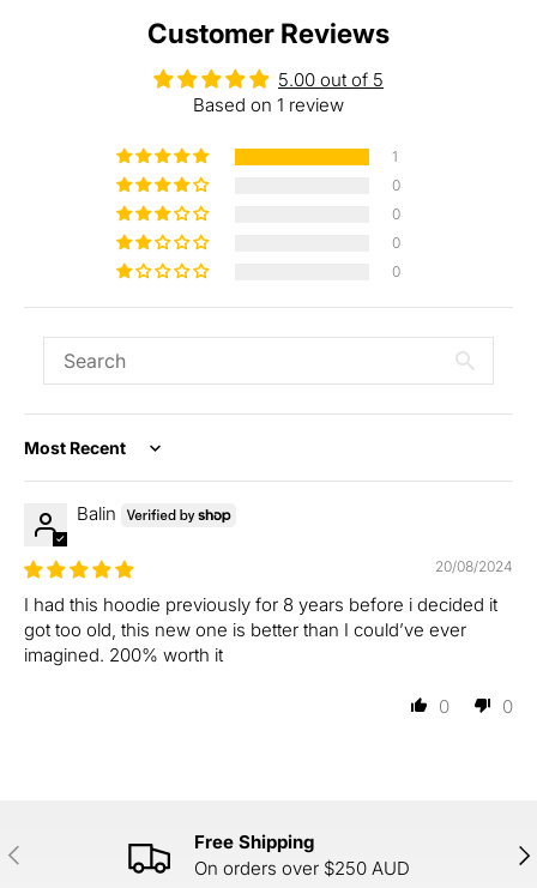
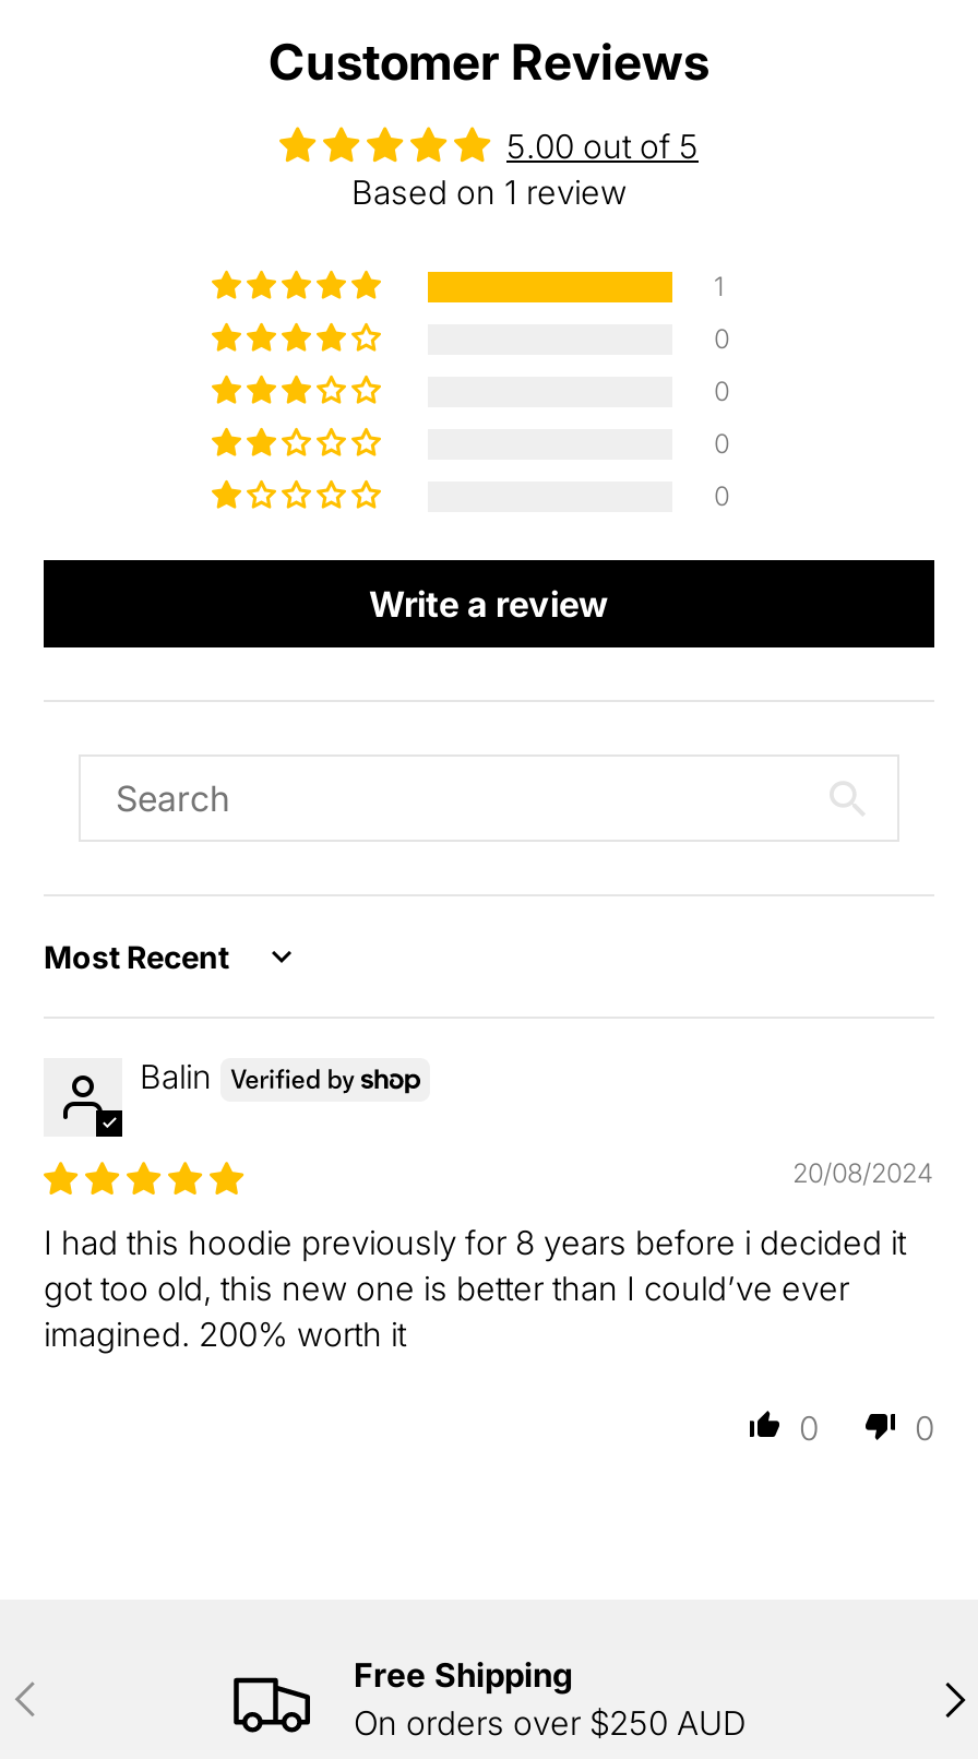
none -> [369,582,609,625] Write a review

